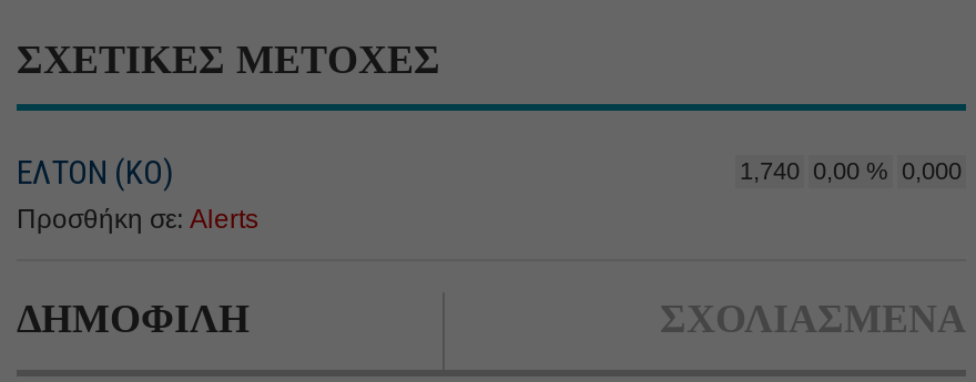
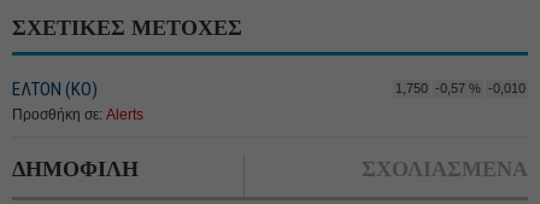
[740,157,962,184] 1,740 0,00 % 0,000 -> [395,81,526,95] 1,750 -0,57 % -0,010

